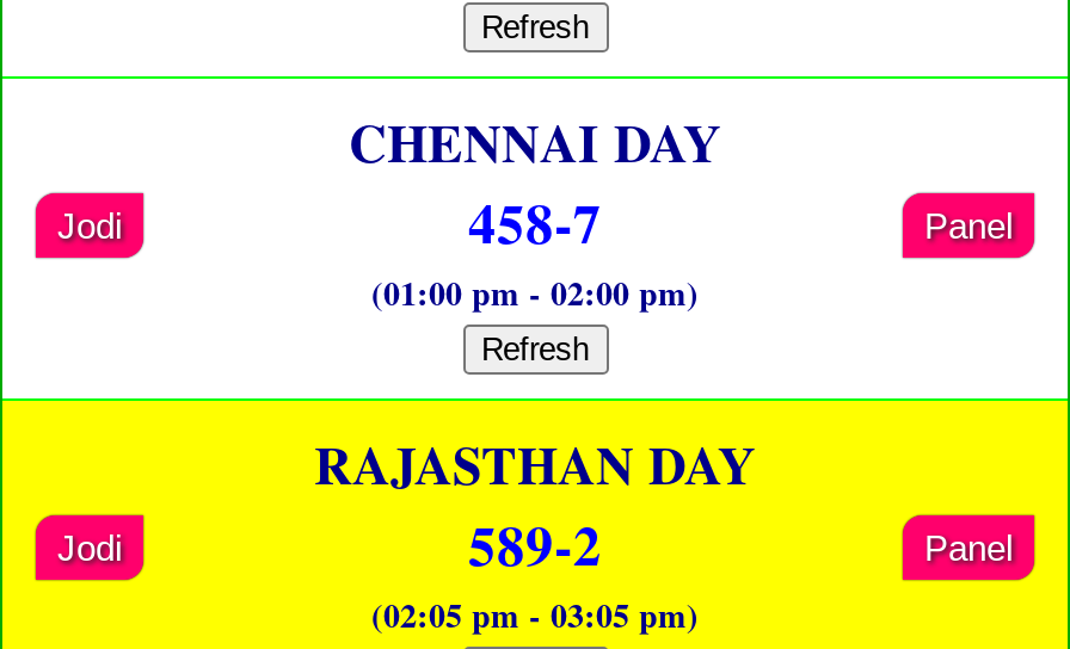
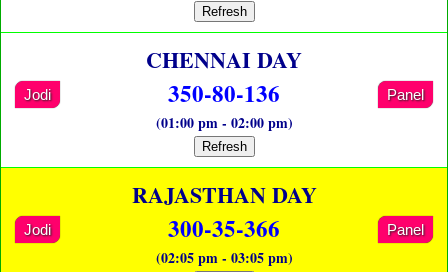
[468,181,602,262] 458-7 -> [168,76,280,110] 350-80-136
[468,503,602,584] 589-2 -> [168,211,280,245] 300-35-366

